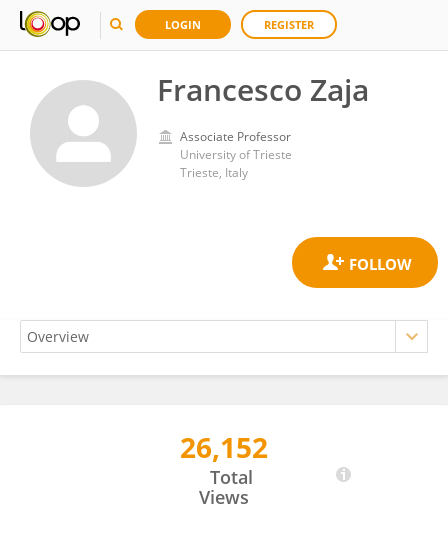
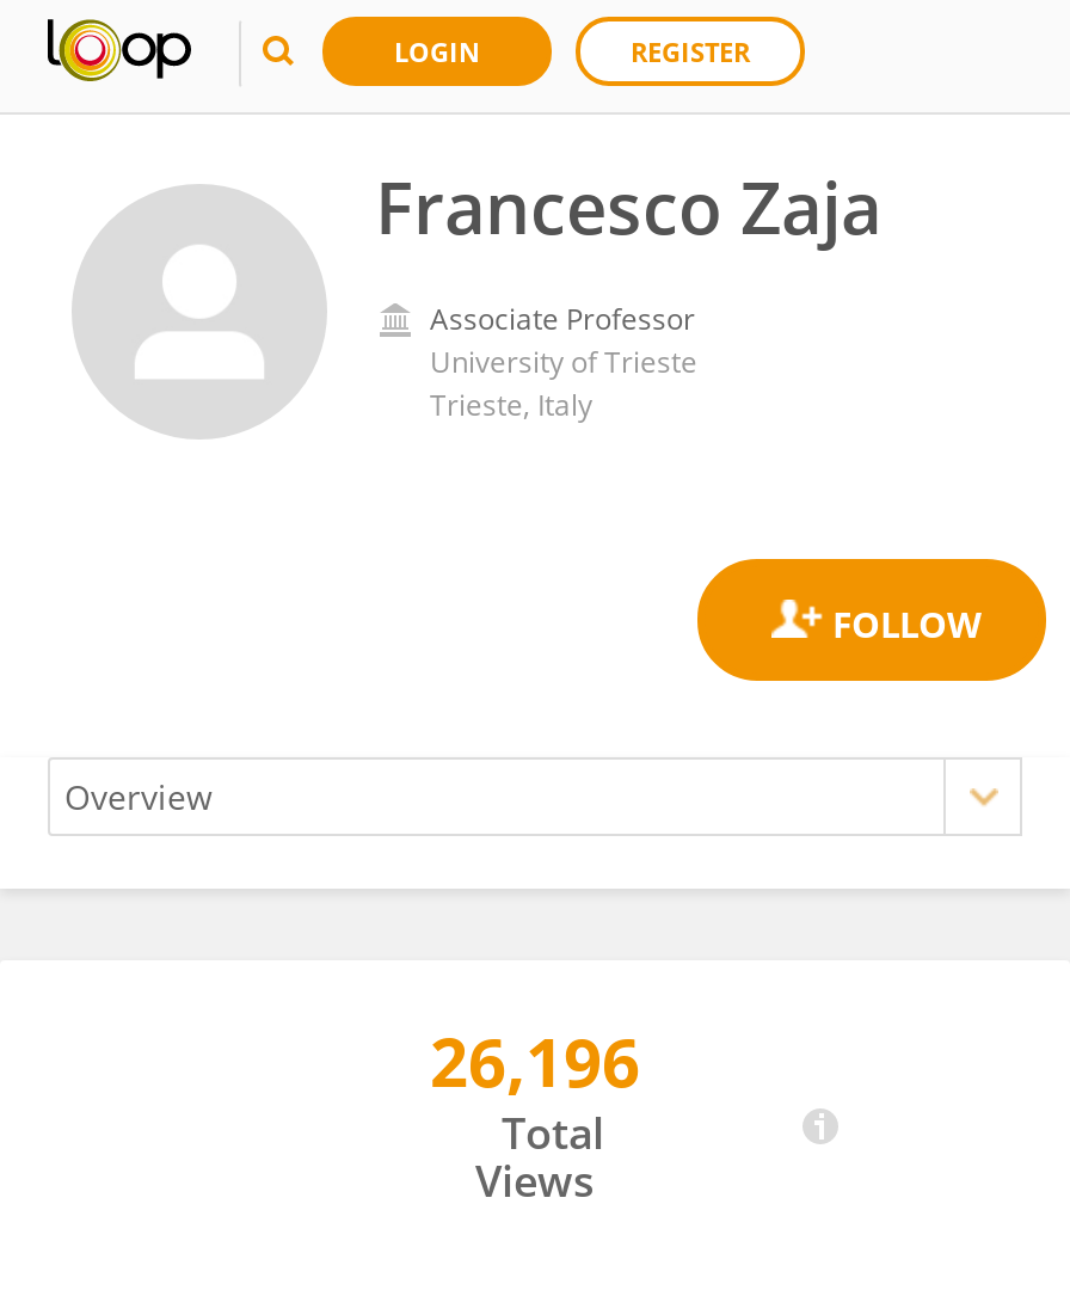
[180,428,268,466] 26,152 -> [430,1015,640,1106] 26,196

